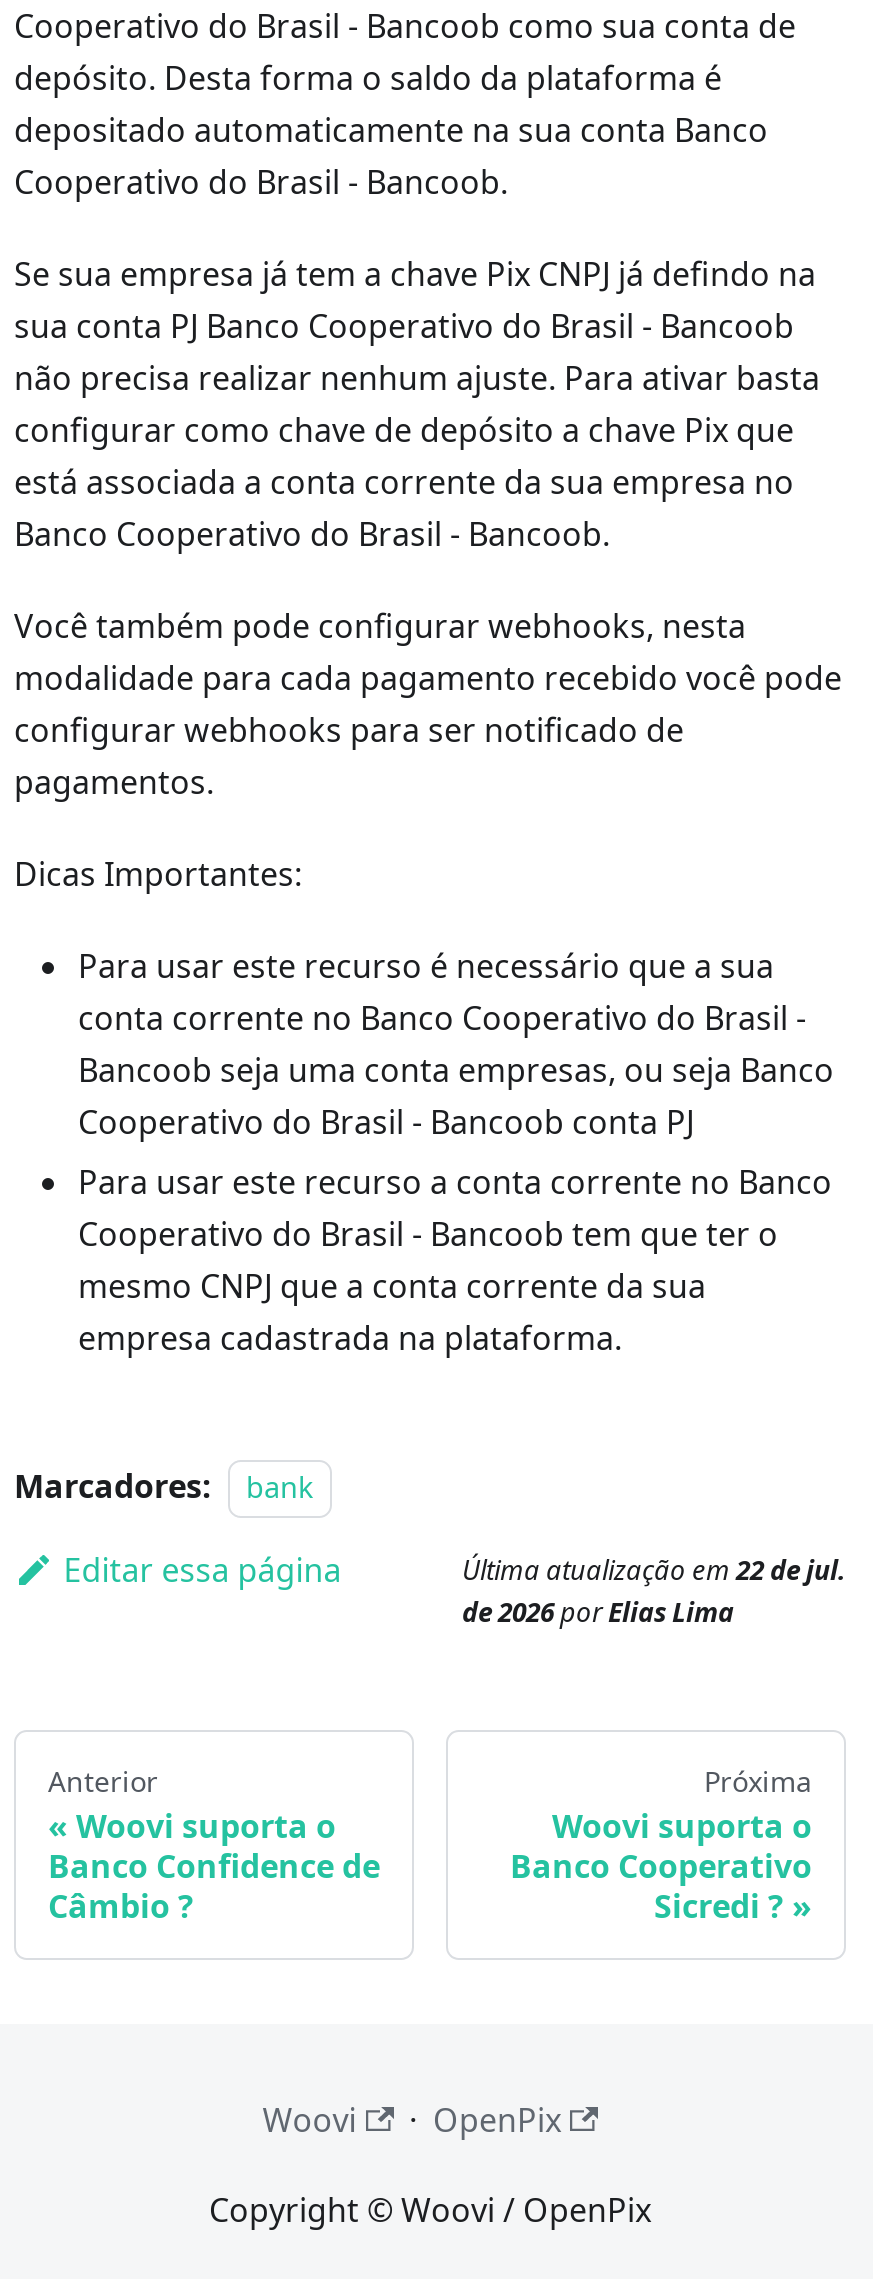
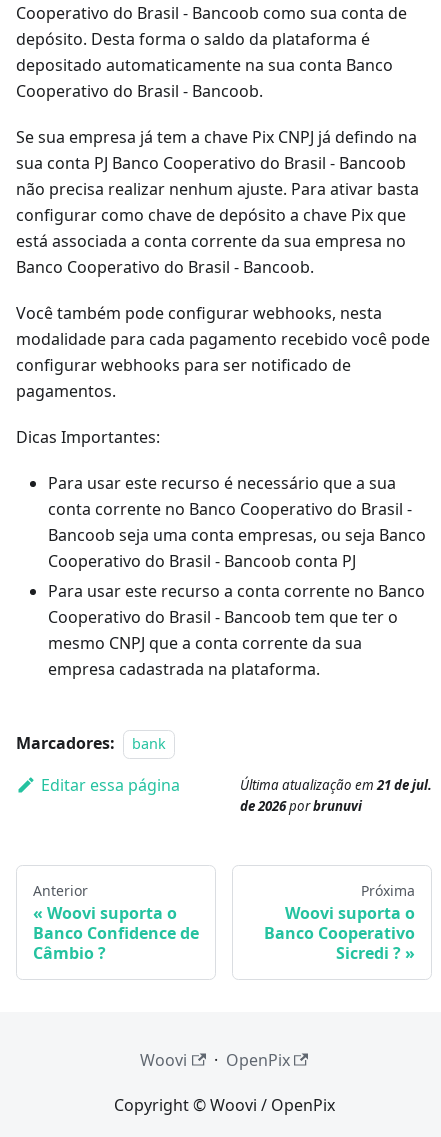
[462,1553,846,1631] Última atualização em 22 de jul. | de 2026porElias Lima -> [240,776,432,815] Última atualização em 21 de jul. | de 2026porbrunuvi

